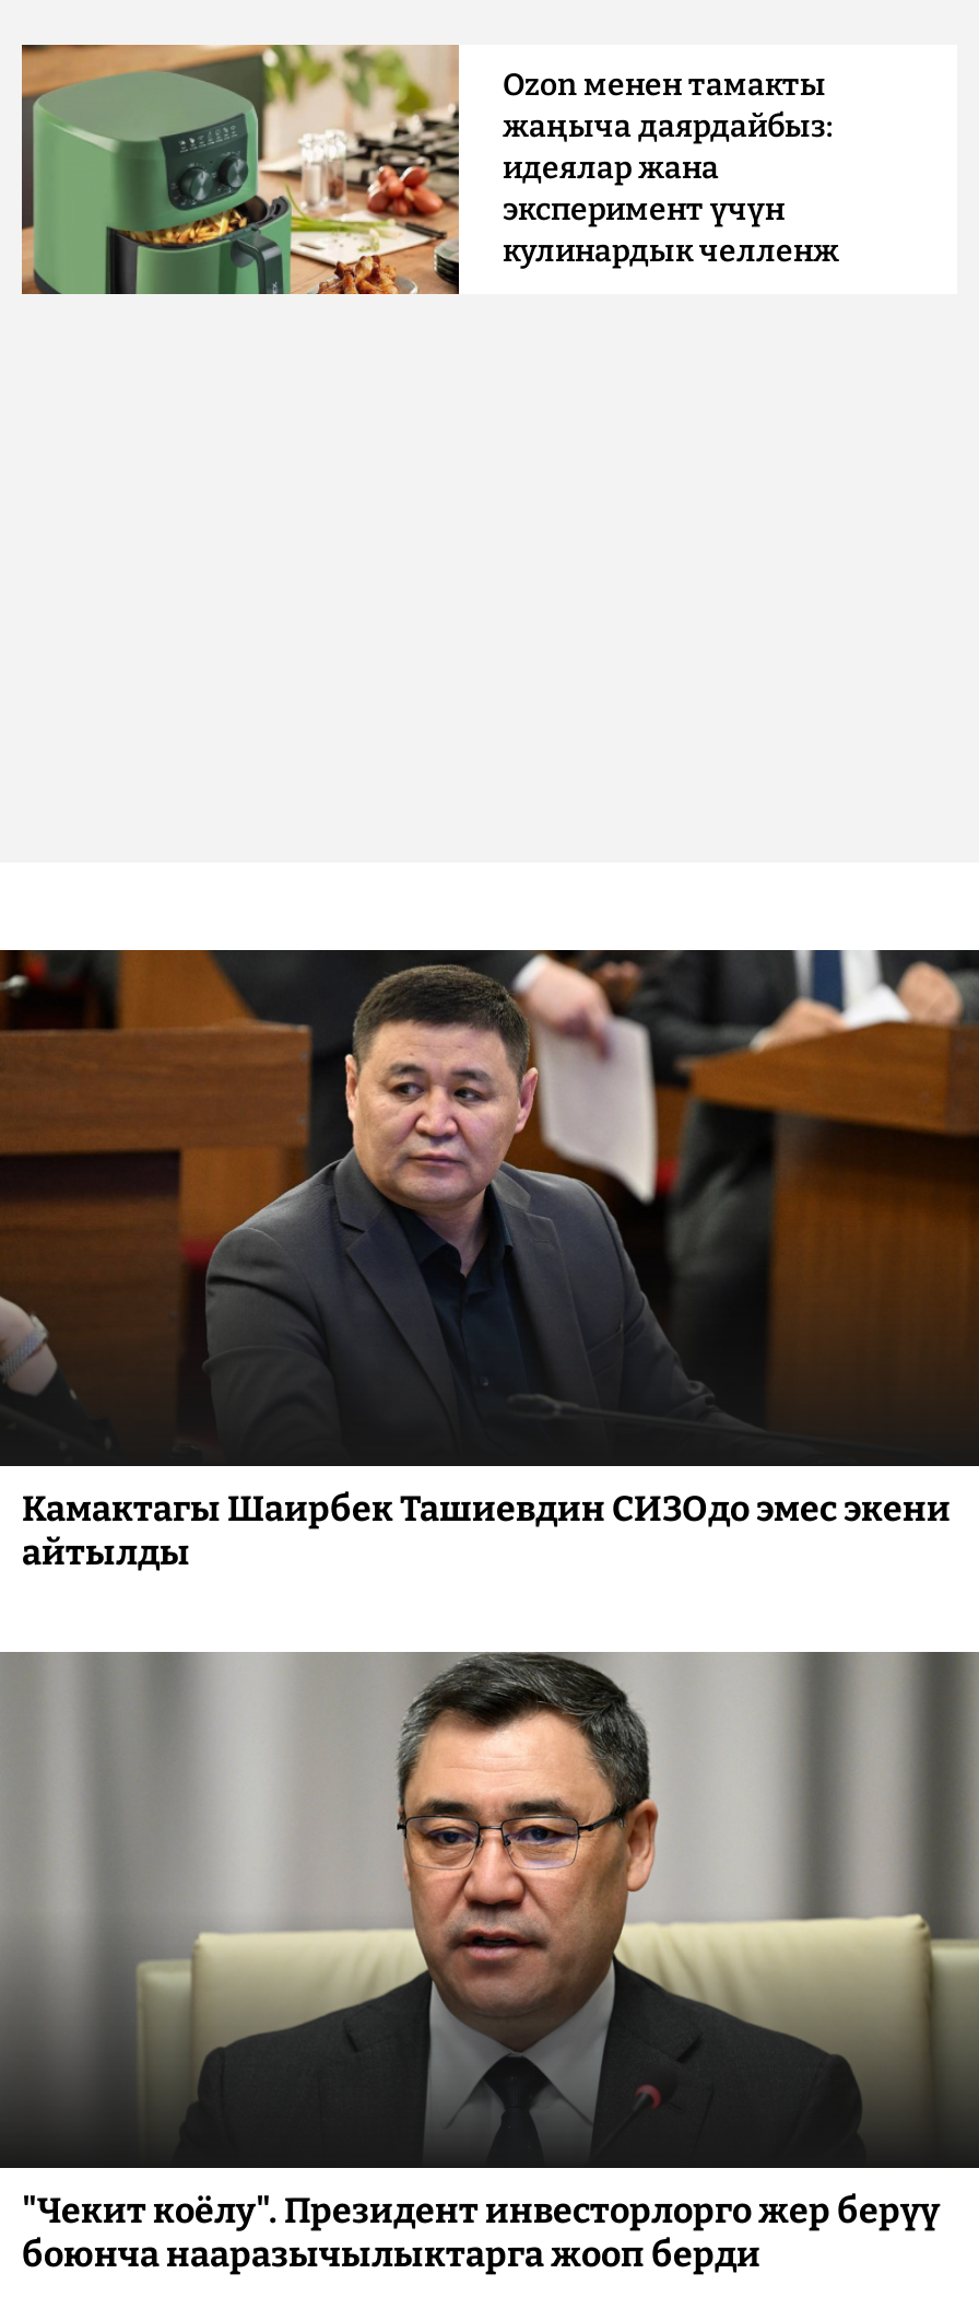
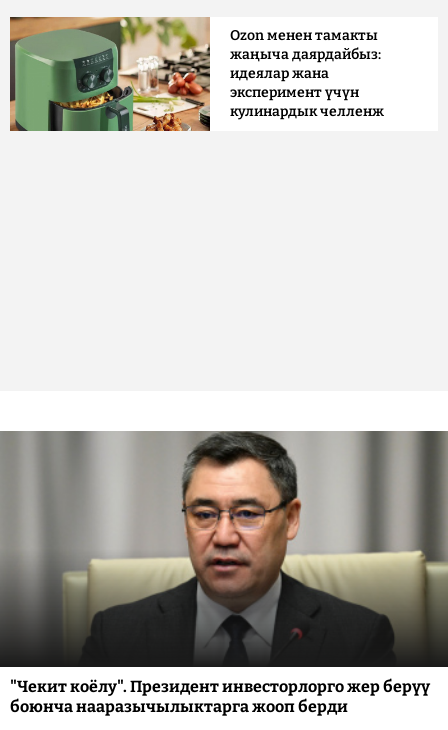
[7,948,972,1573] [image] | Камактагы Шаирбек Ташиевдин СИЗОдо эмес экени | айтылды -> none

